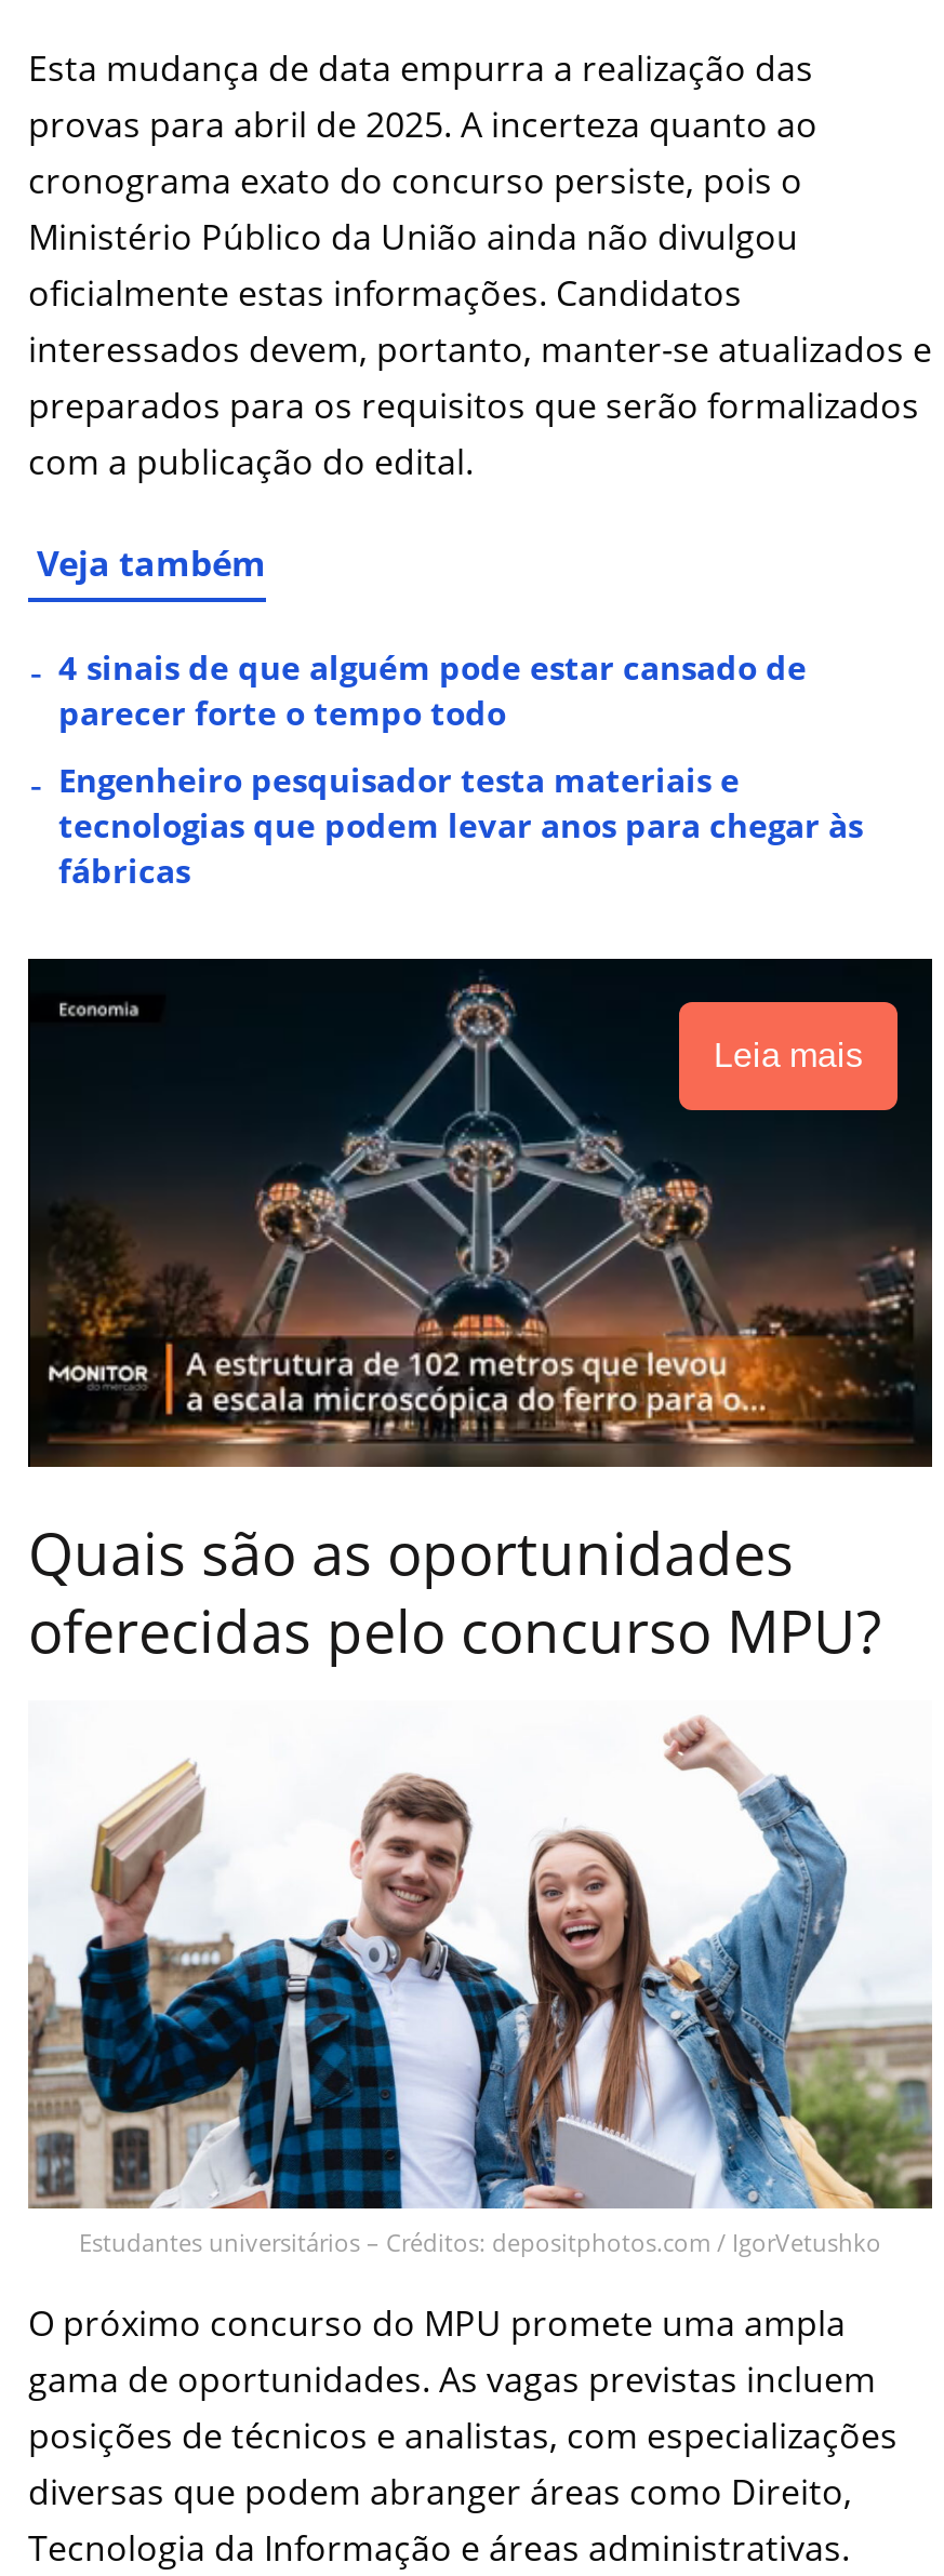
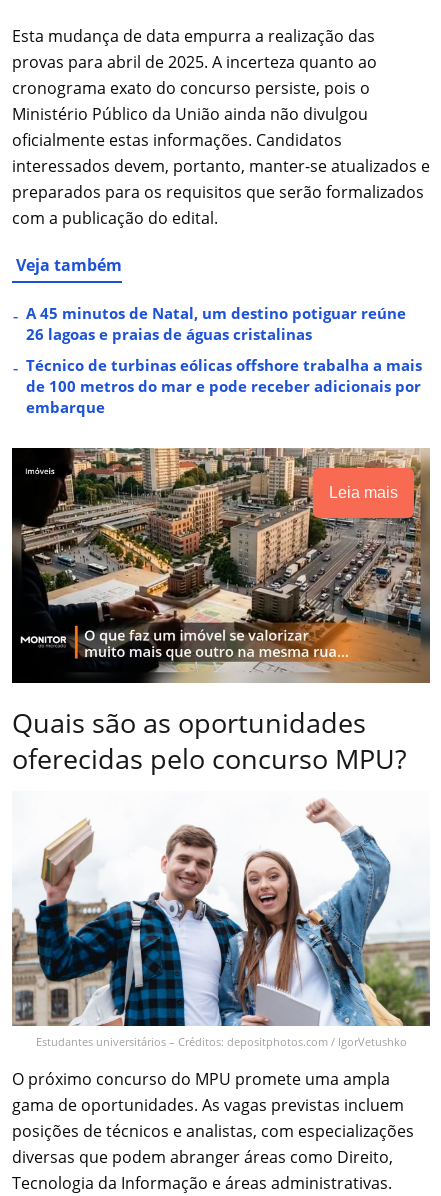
[58,645,807,734] 4 sinais de que alguém pode estar cansado de | parecer forte o tempo todo -> [26,303,406,344] A 45 minutos de Natal, um destino potiguar reúne | 26 lagoas e praias de águas cristalinas
[58,757,863,891] Engenheiro pesquisador testa materiais e | tecnologias que podem levar anos para chegar às | fábricas -> [26,355,422,417] Técnico de turbinas eólicas offshore trabalha a mais | de 100 metros do mar e pode receber adicionais por | embarque
[28,957,934,1469] [image] -> [12,447,431,684] [image]

